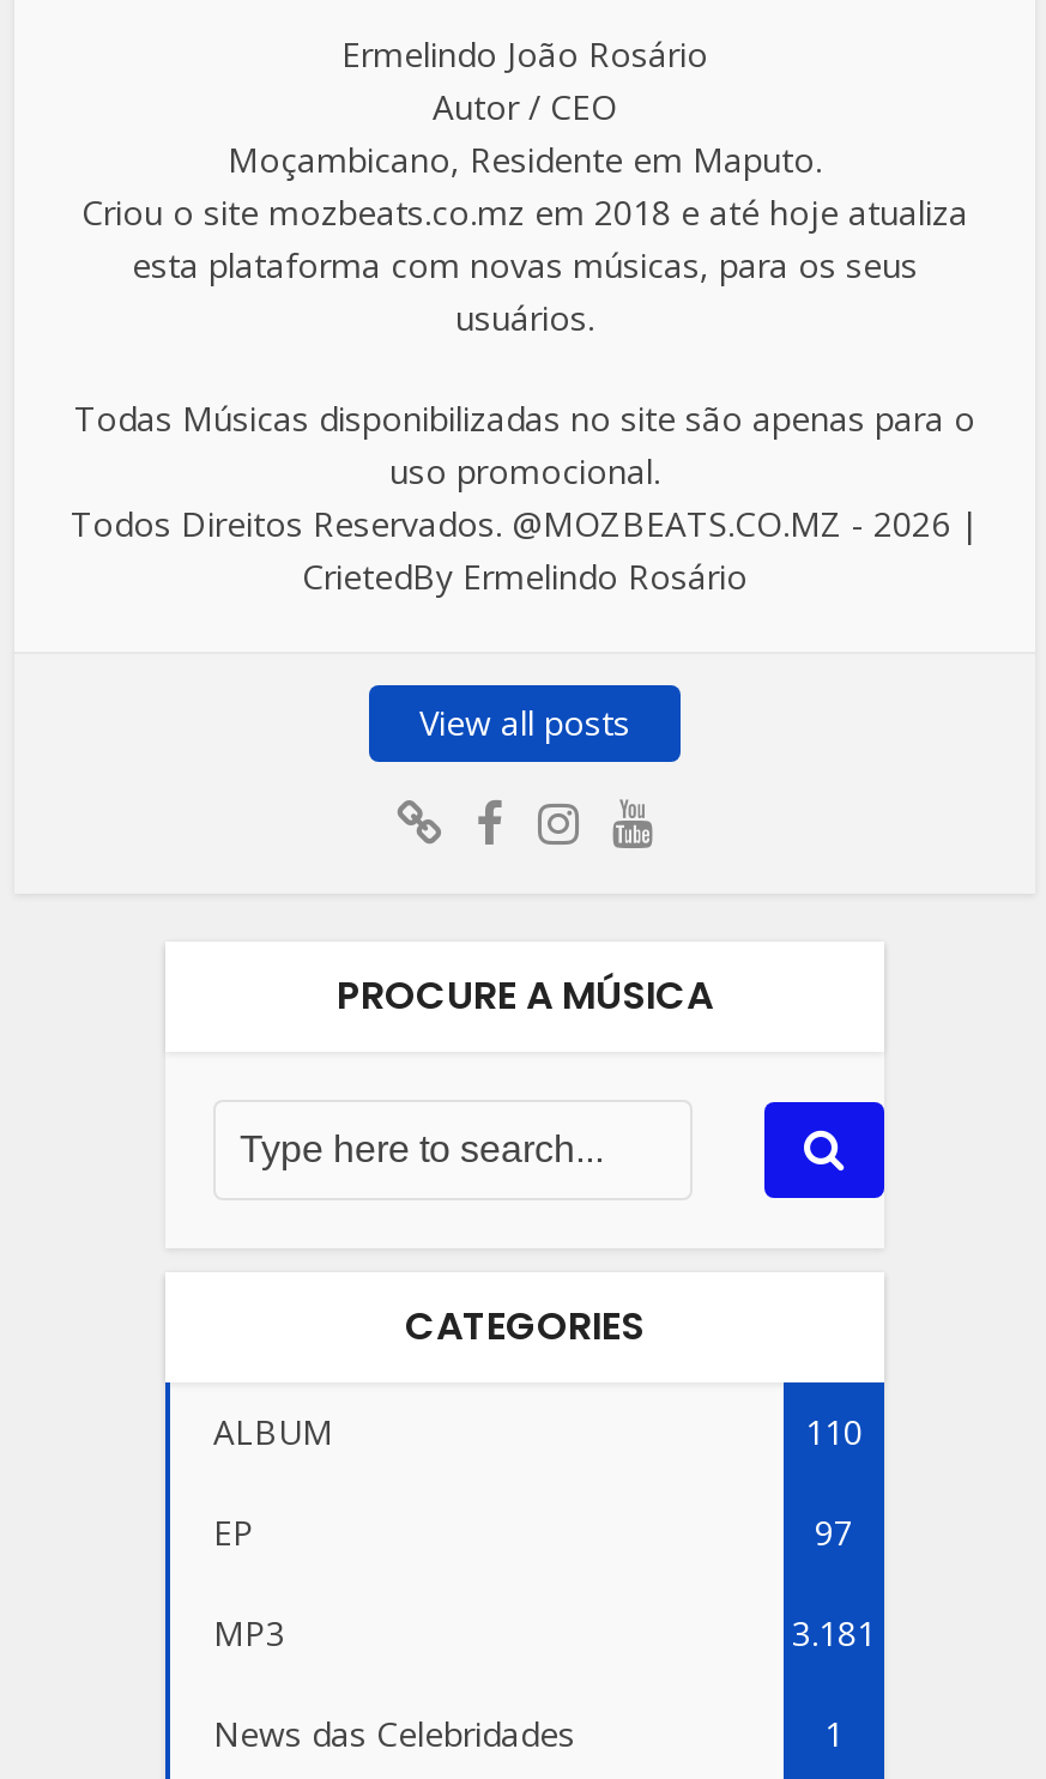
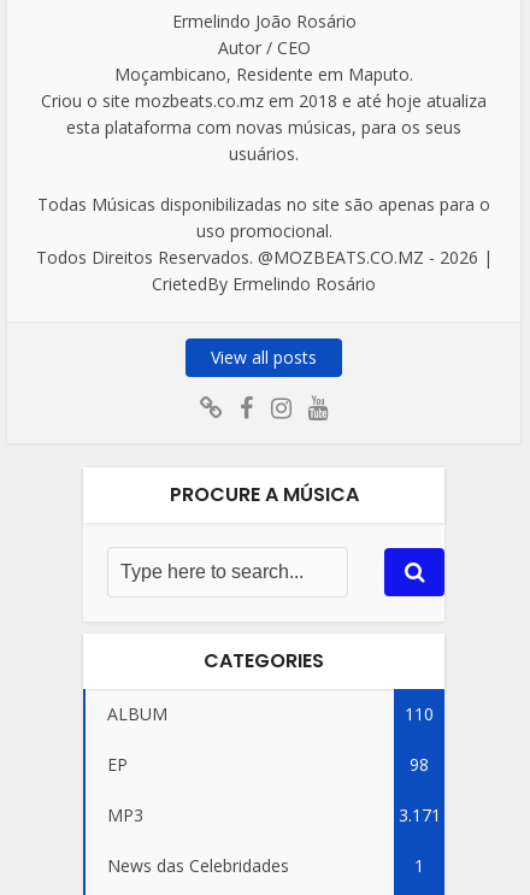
[815,1508,853,1554] 97 -> [410,753,429,776] 98
[792,1609,876,1654] 3.181 -> [398,804,440,827] 3.171

